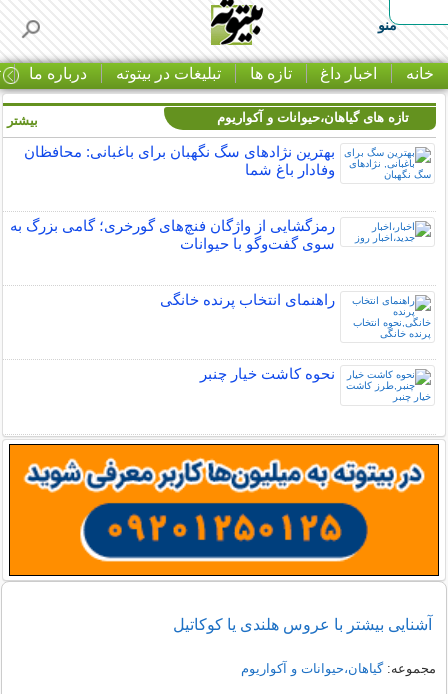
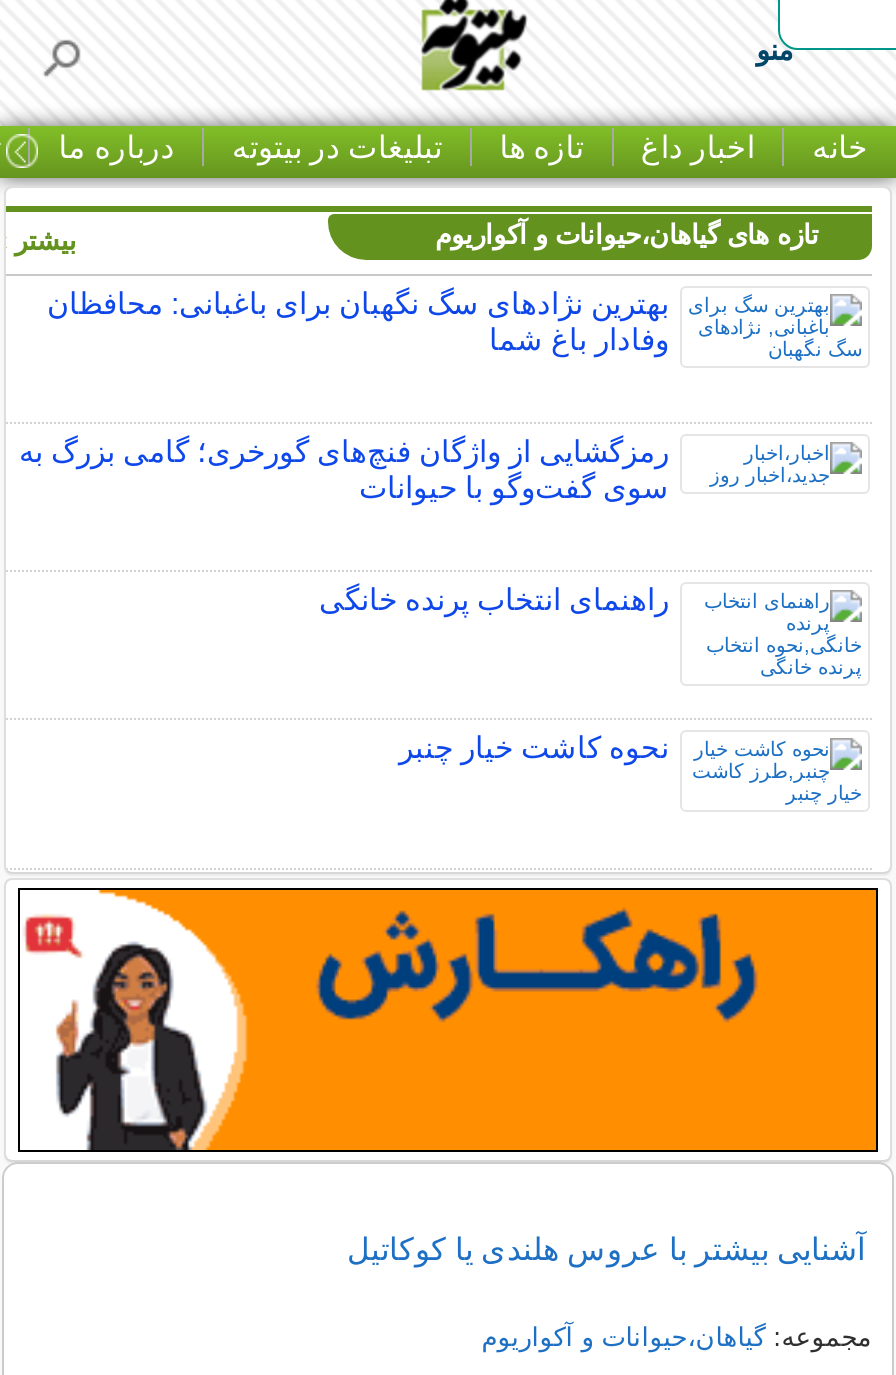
[9,444,426,576] [image] -> [18,888,850,1152] [image]

